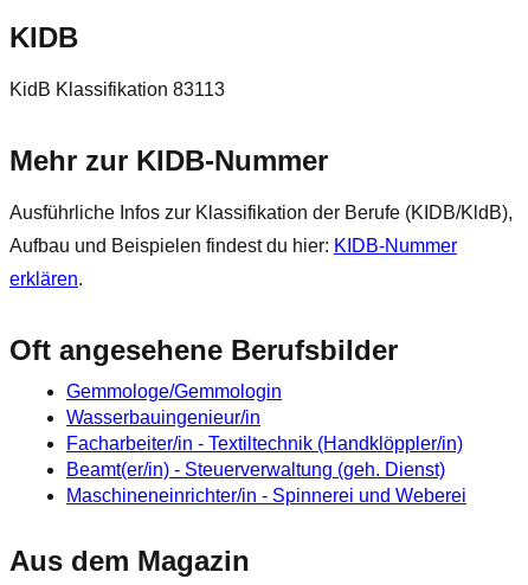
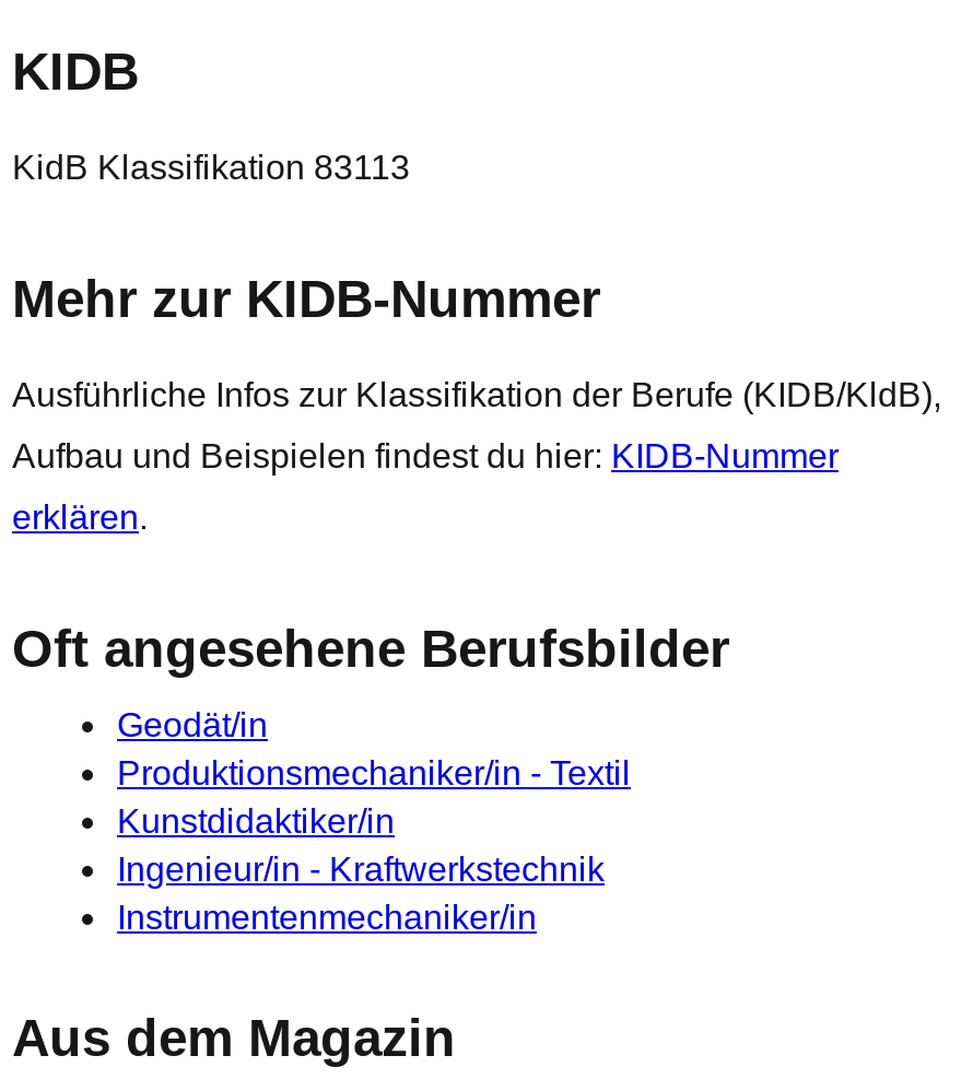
[66,381,466,506] Gemmologe/Gemmologin | Wasserbauingenieur/in | Facharbeiter/in - Textiltechnik (Handklöppler/in) | Beamt(er/in) - Steuerverwaltung (geh. Dienst) | Maschineneinrichter/in - Spinnerei und Weberei -> [117,706,631,936] Geodät/in | Produktionsmechaniker/in - Textil | Kunstdidaktiker/in | Ingenieur/in - Kraftwerkstechnik | Instrumentenmechaniker/in

